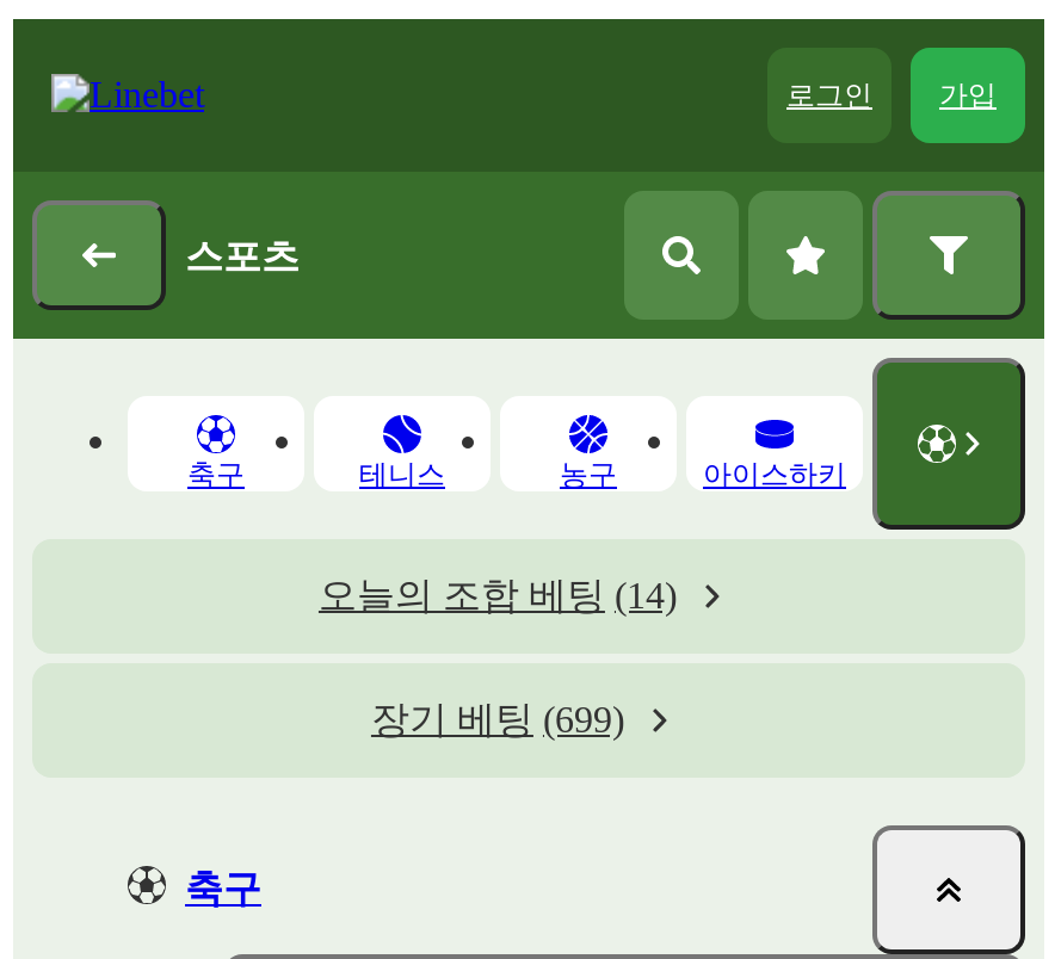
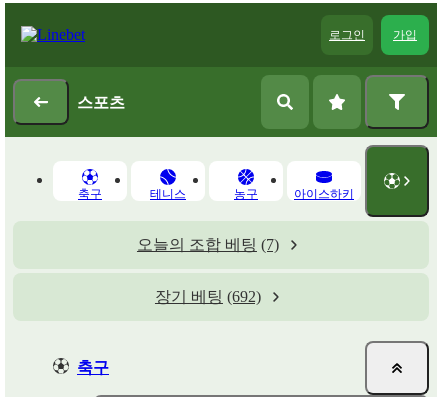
[319,575,677,615] 오늘의 조합 베팅 (14) -> [137,236,279,253] 오늘의 조합 베팅 (7)
[371,699,624,740] 장기 베팅 (699) -> [155,288,261,305] 장기 베팅 (692)

